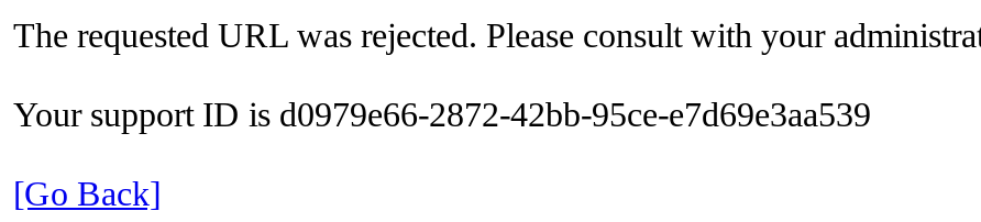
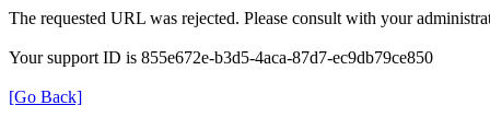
[13,96,871,133] Your support ID is d0979e66-2872-42bb-95ce-e7d69e3aa539 -> [9,48,433,67] Your support ID is 855e672e-b3d5-4aca-87d7-ec9db79ce850

